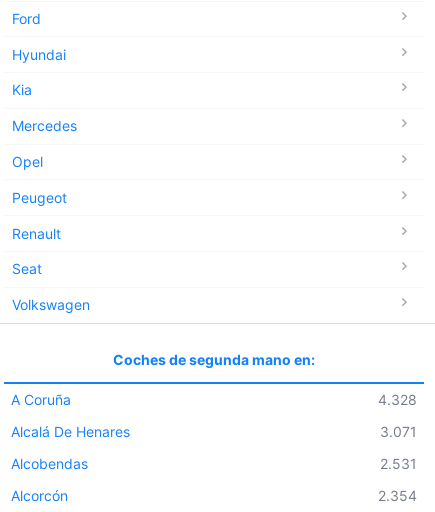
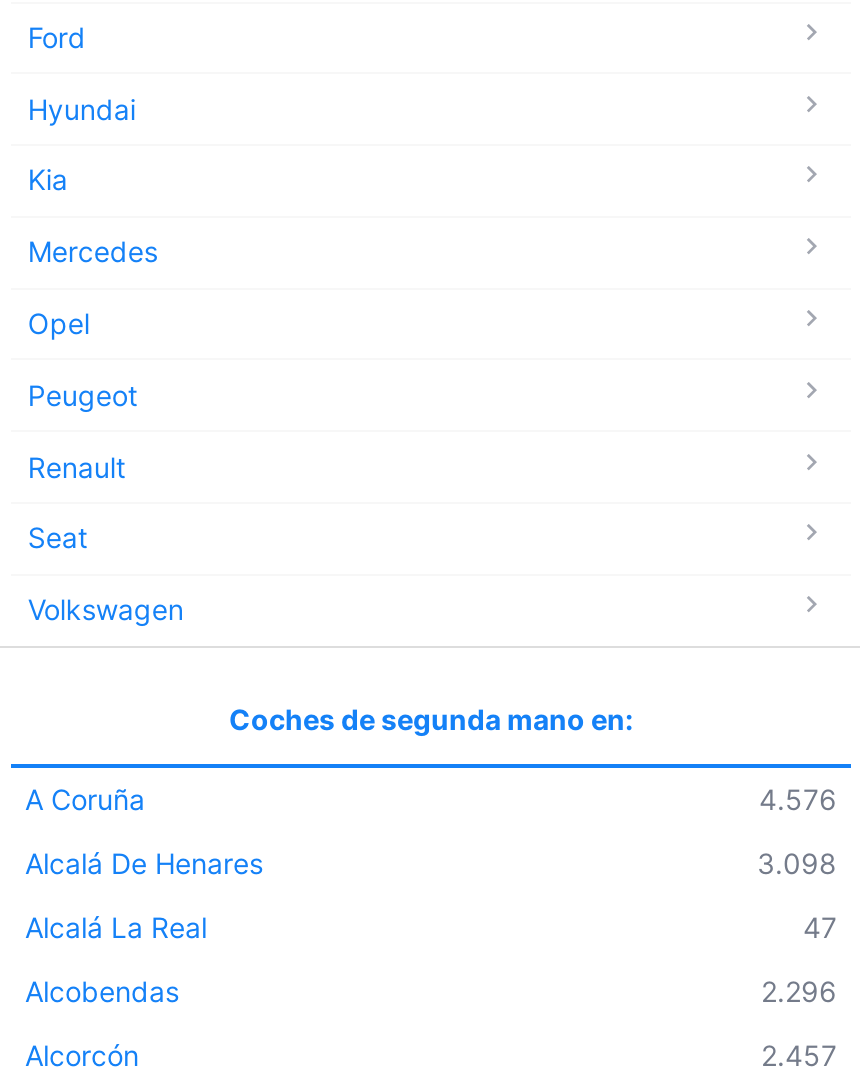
[378,391,417,408] 4.328 -> [759,781,837,815] 4.576
[380,423,417,440] 3.071 -> [25,845,837,943] 3.098 | Alcalá La Real | 47
[380,455,417,472] 2.531 -> [761,973,837,1007] 2.296
[378,487,417,504] 2.354 -> [761,1037,837,1071] 2.457

